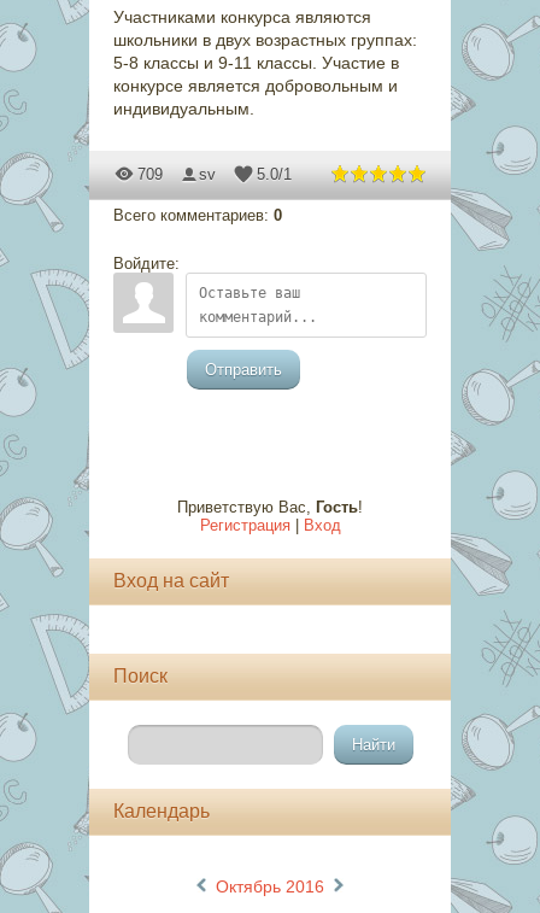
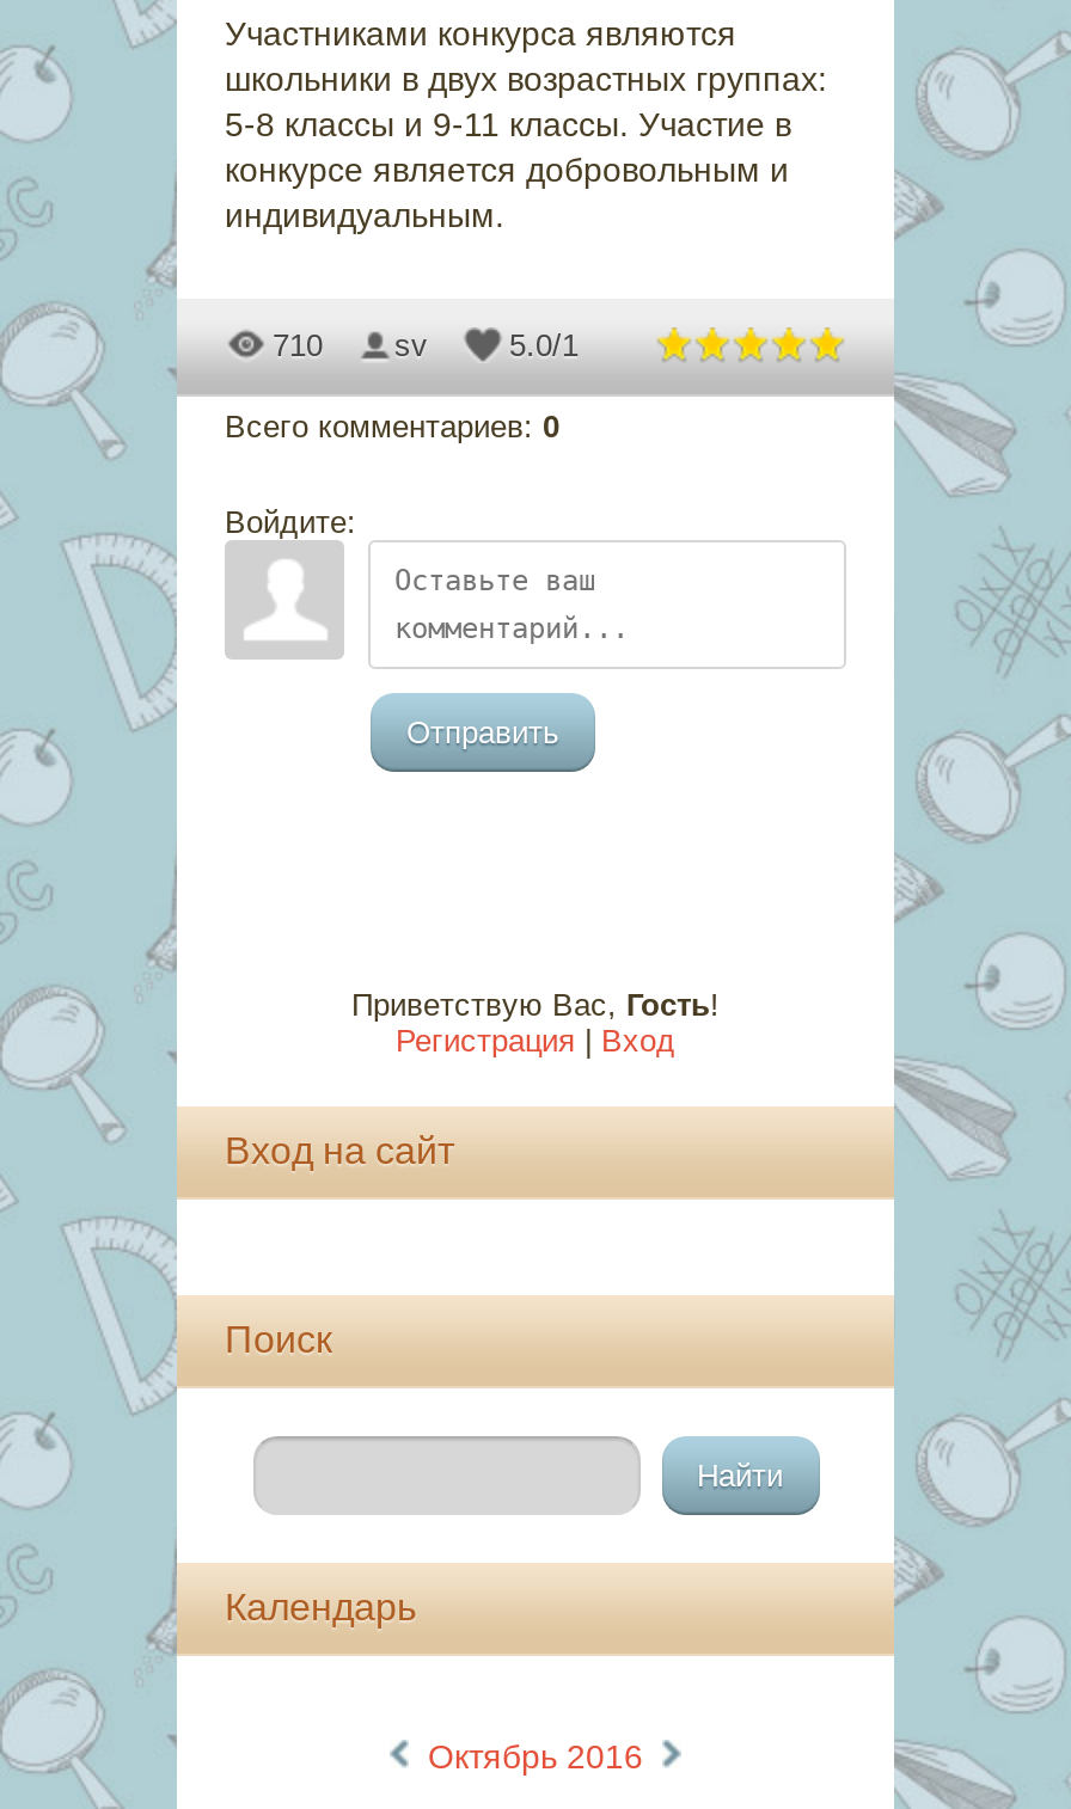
[137,165,216,183] 709 sv -> [273,327,428,363] 710 sv

